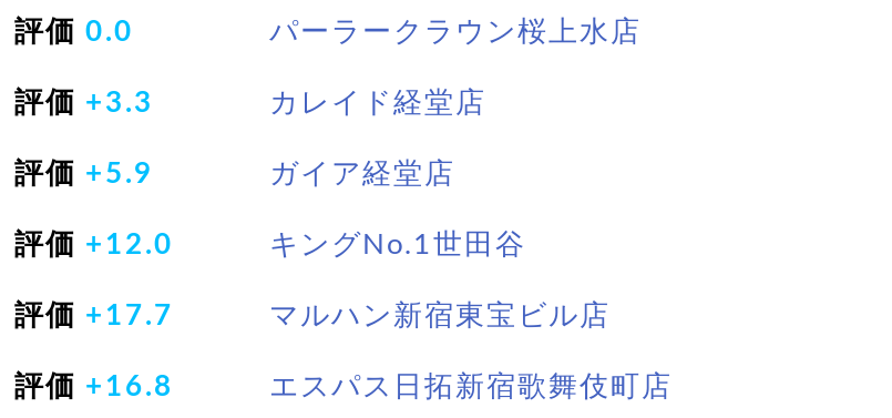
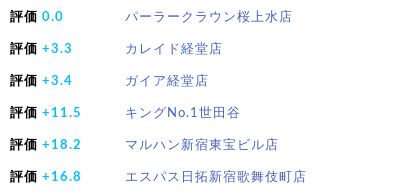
[14,161,154,190] 評価+5.9 -> [10,75,73,88] 評価+3.4
[14,232,174,261] 評価+12.0 -> [10,107,82,120] 評価+11.5
[14,303,174,332] 評価+17.7 -> [10,139,82,152] 評価+18.2

